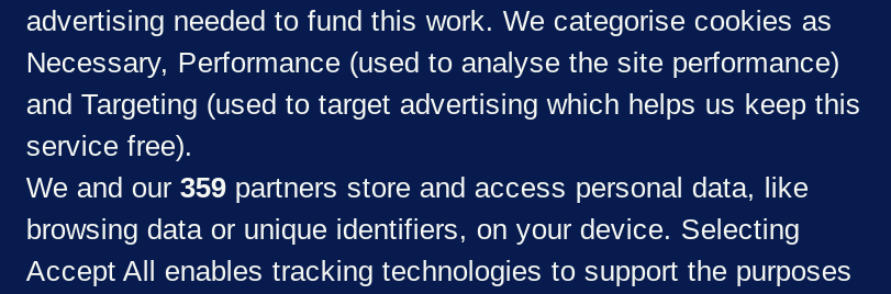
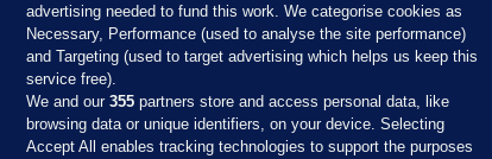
[26,171,808,204] We and our 359 partners store and access personal data, like -> [27,93,450,110] We and our 355 partners store and access personal data, like

